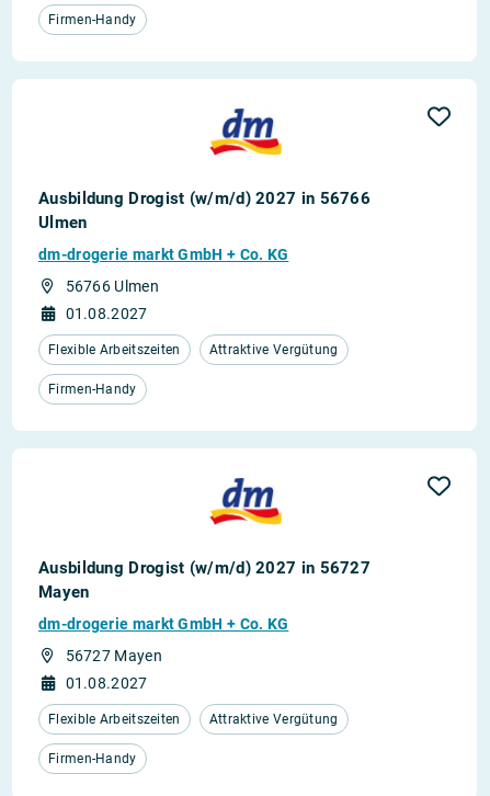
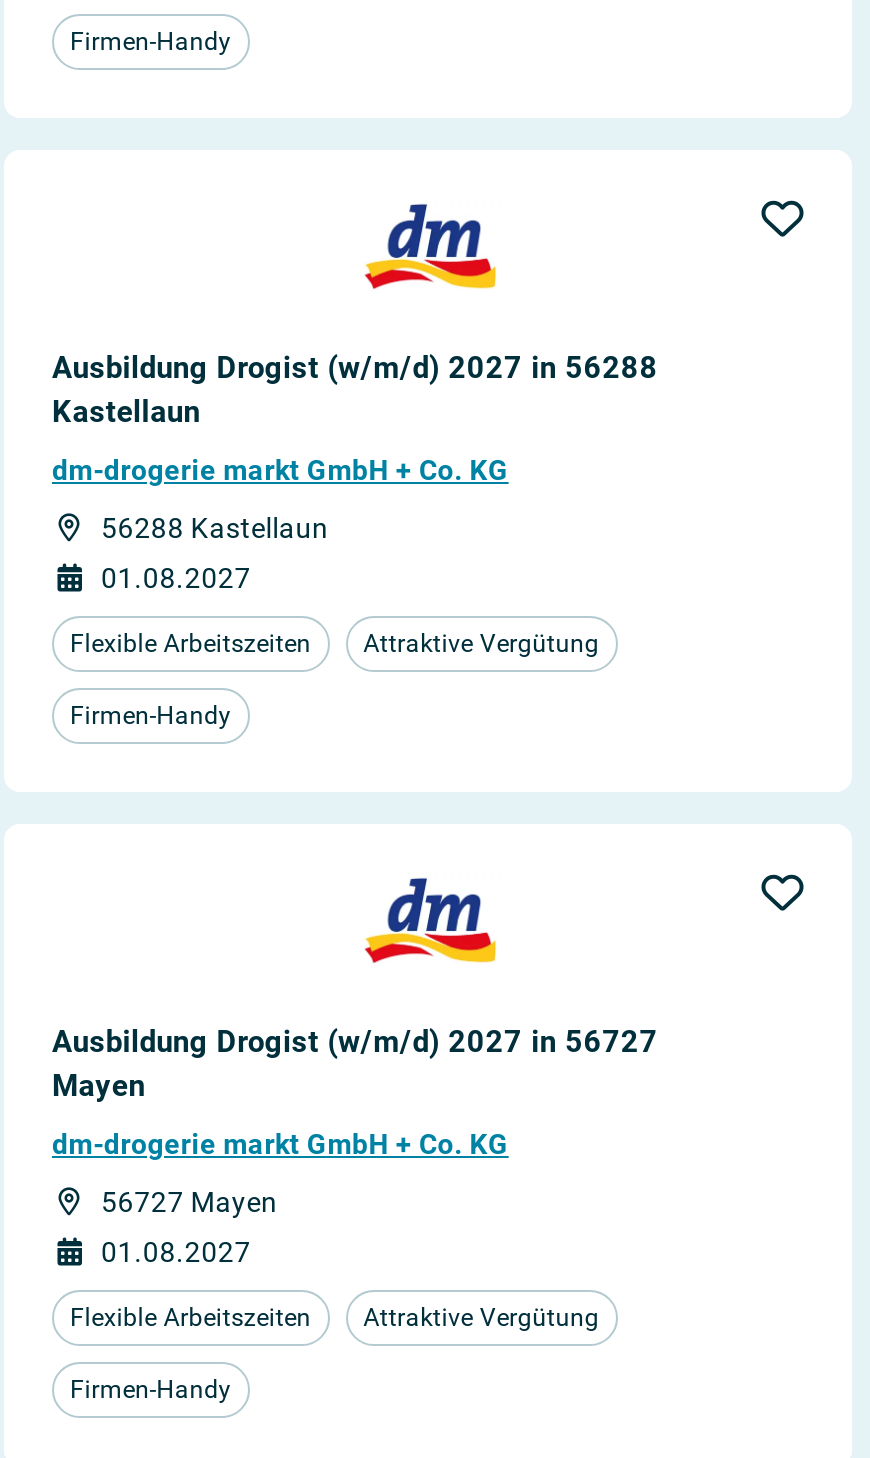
[38,189,371,232] Ausbildung Drogist (w/m/d) 2027 in 56766 | Ulmen -> [52,350,658,430] Ausbildung Drogist (w/m/d) 2027 in 56288 | Kastellaun
[65,277,159,295] 56766 Ulmen -> [101,512,329,544] 56288 Kastellaun

